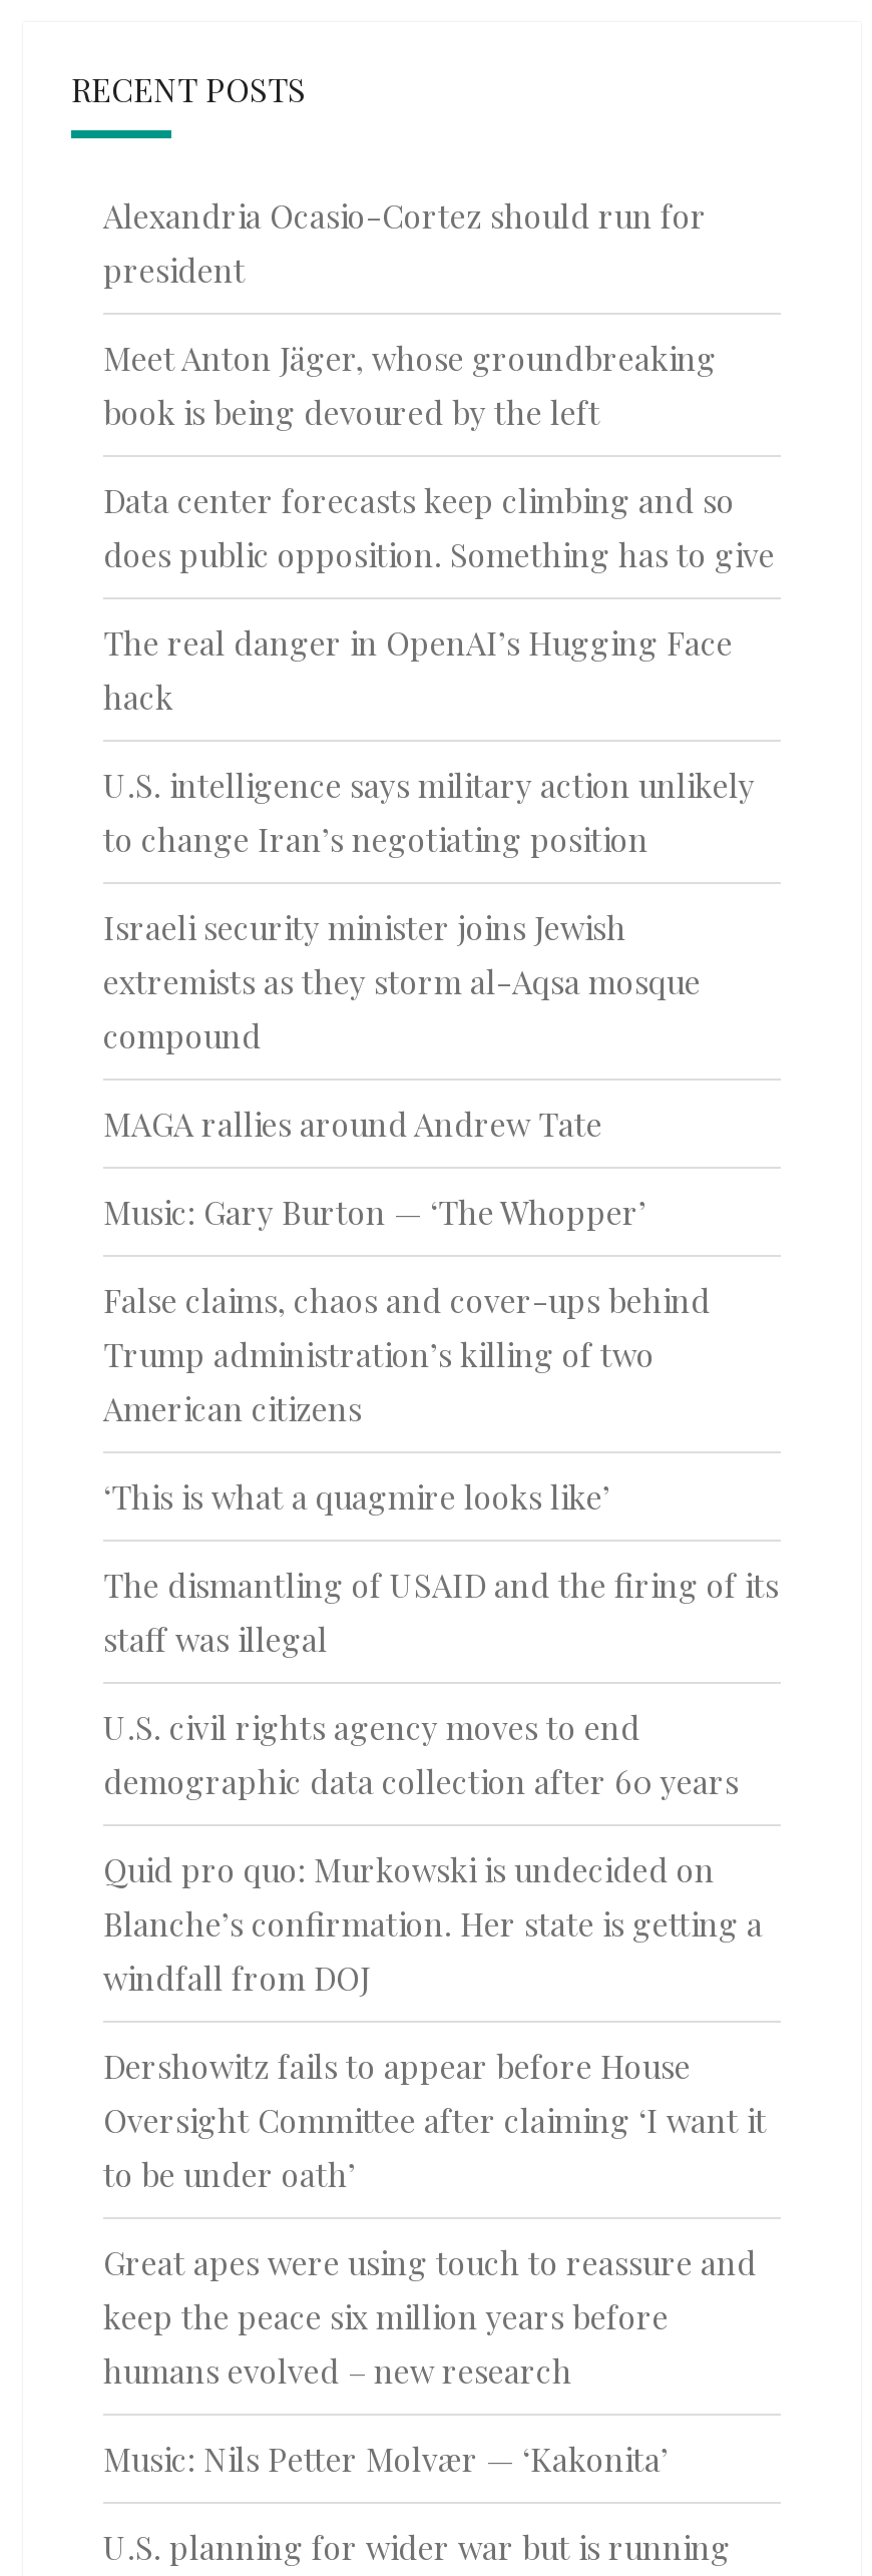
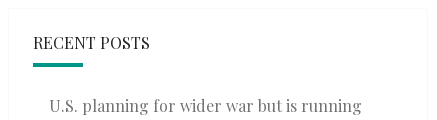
[103,195,779,2481] Alexandria Ocasio-Cortez should run for | president | Meet Anton Jäger, whose groundbreaking | book is being devoured by the left | Data center forecasts keep climbing and so | does public opposition. Something has to give | The real danger in OpenAI’s Hugging Face | hack | U.S. intelligence says military action unlikely | to change Iran’s negotiating position | Israeli security minister joins Jewish | extremists as they storm al-Aqsa mosque | compound | MAGA rallies around Andrew Tate | Music: Gary Burton — ‘The Whopper’ | False claims, chaos and cover-ups behind | Trump administration’s killing of two | American citizens | ‘This is what a quagmire looks like’ | The dismantling of USAID and the firing of its | staff was illegal | U.S. civil rights agency moves to end | demographic data collection after 60 years | Quid pro quo: Murkowski is undecided on | Blanche’s confirmation. Her state is getting a | windfall from DOJ | Dershowitz fails to appear before House | Oversight Committee after claiming ‘I want it | to be under oath’ | Great apes were using touch to reassure and | keep the peace six million years before | humans evolved – new research | Music: Nils Petter Molvær — ‘Kakonita’ -> none

